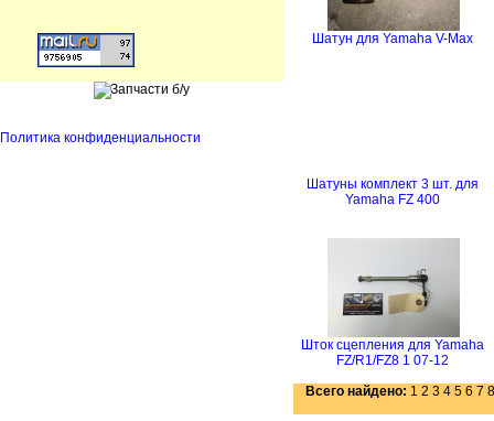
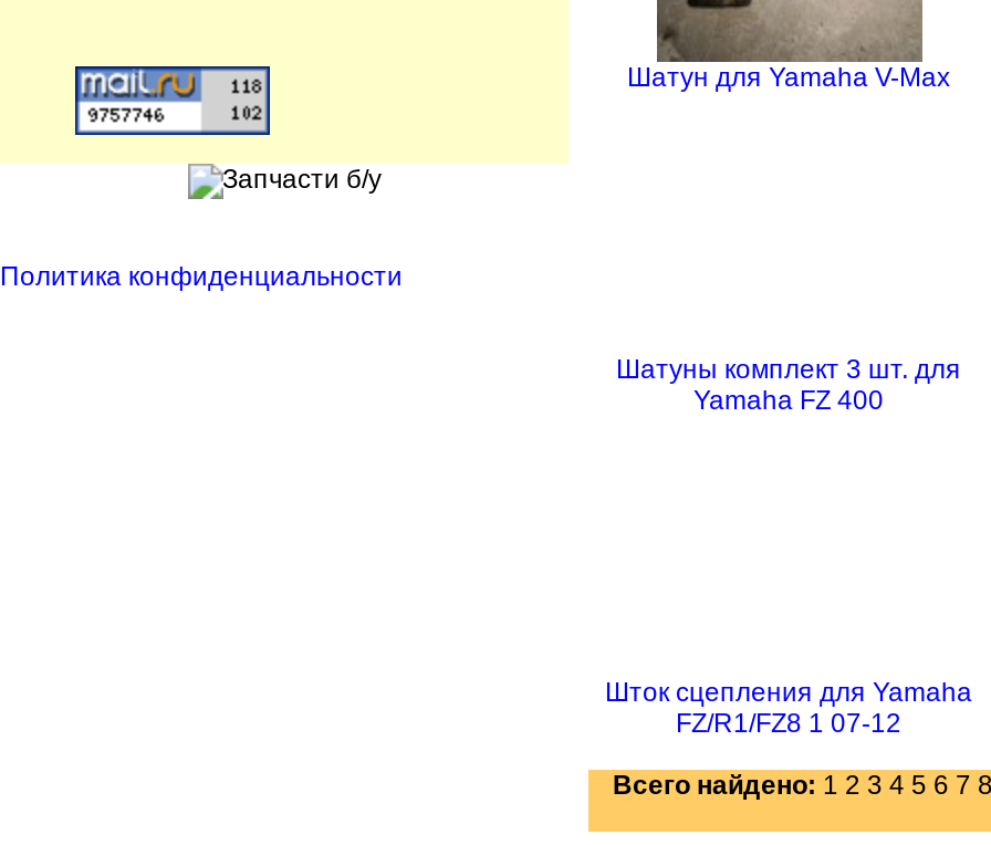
[327,238,461,335] [image] -> none

